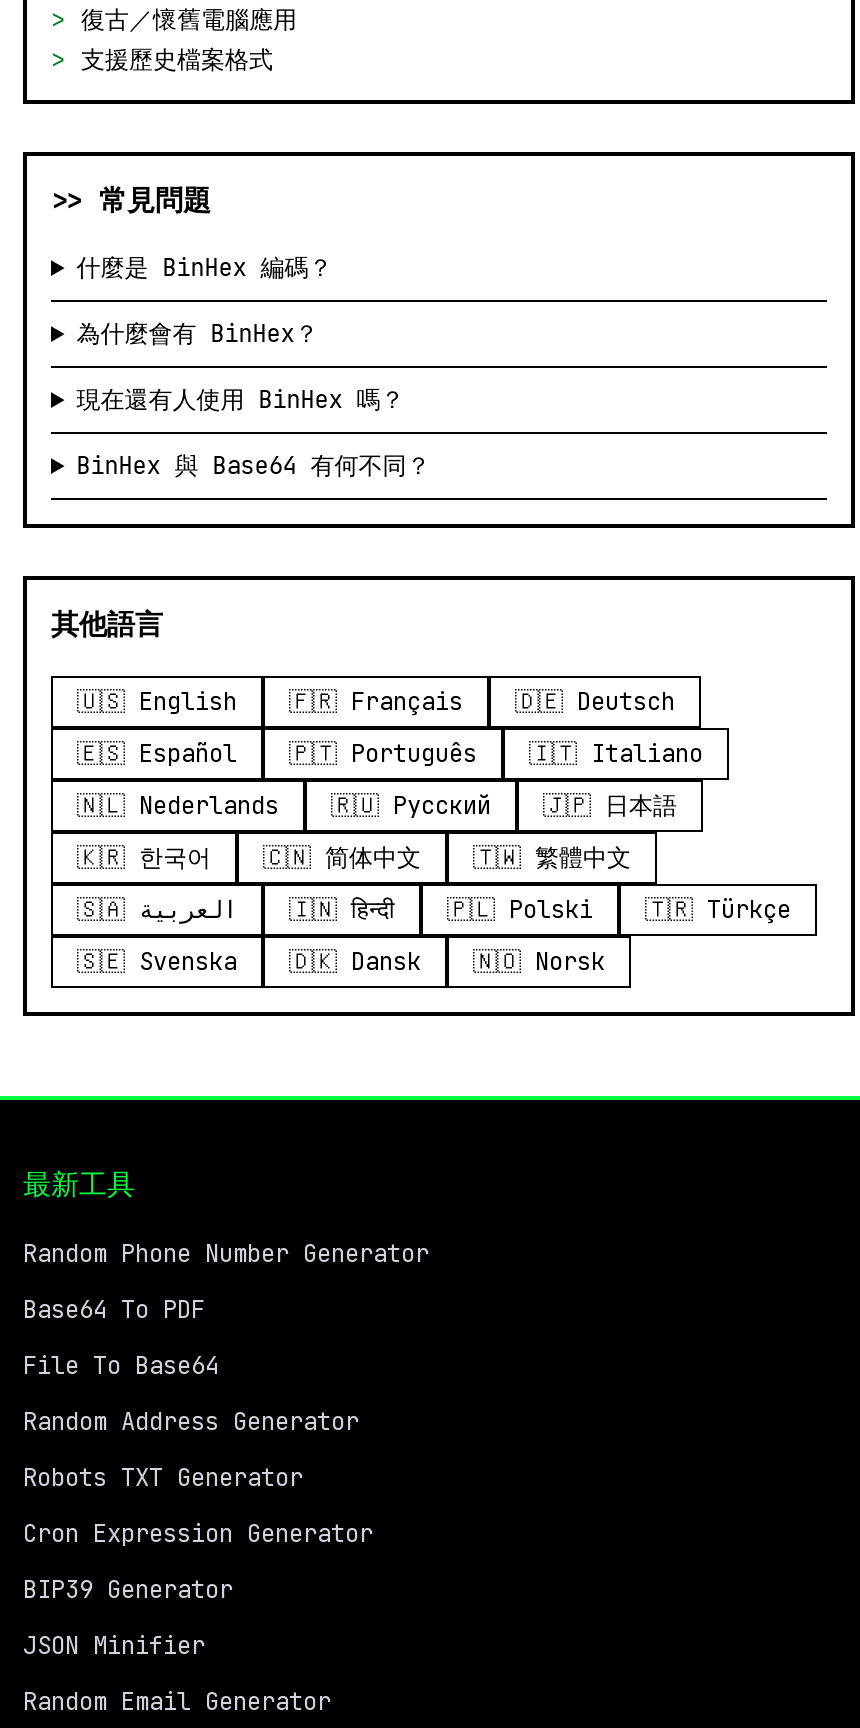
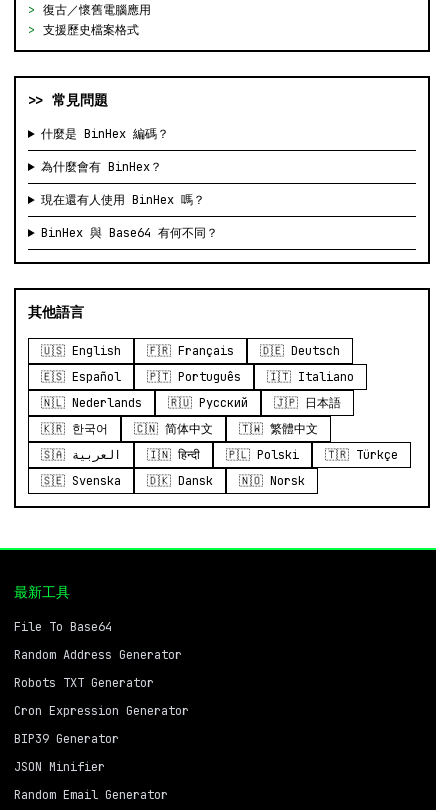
[23,1238,429,1326] Random Phone Number Generator | Base64 To PDF -> none

